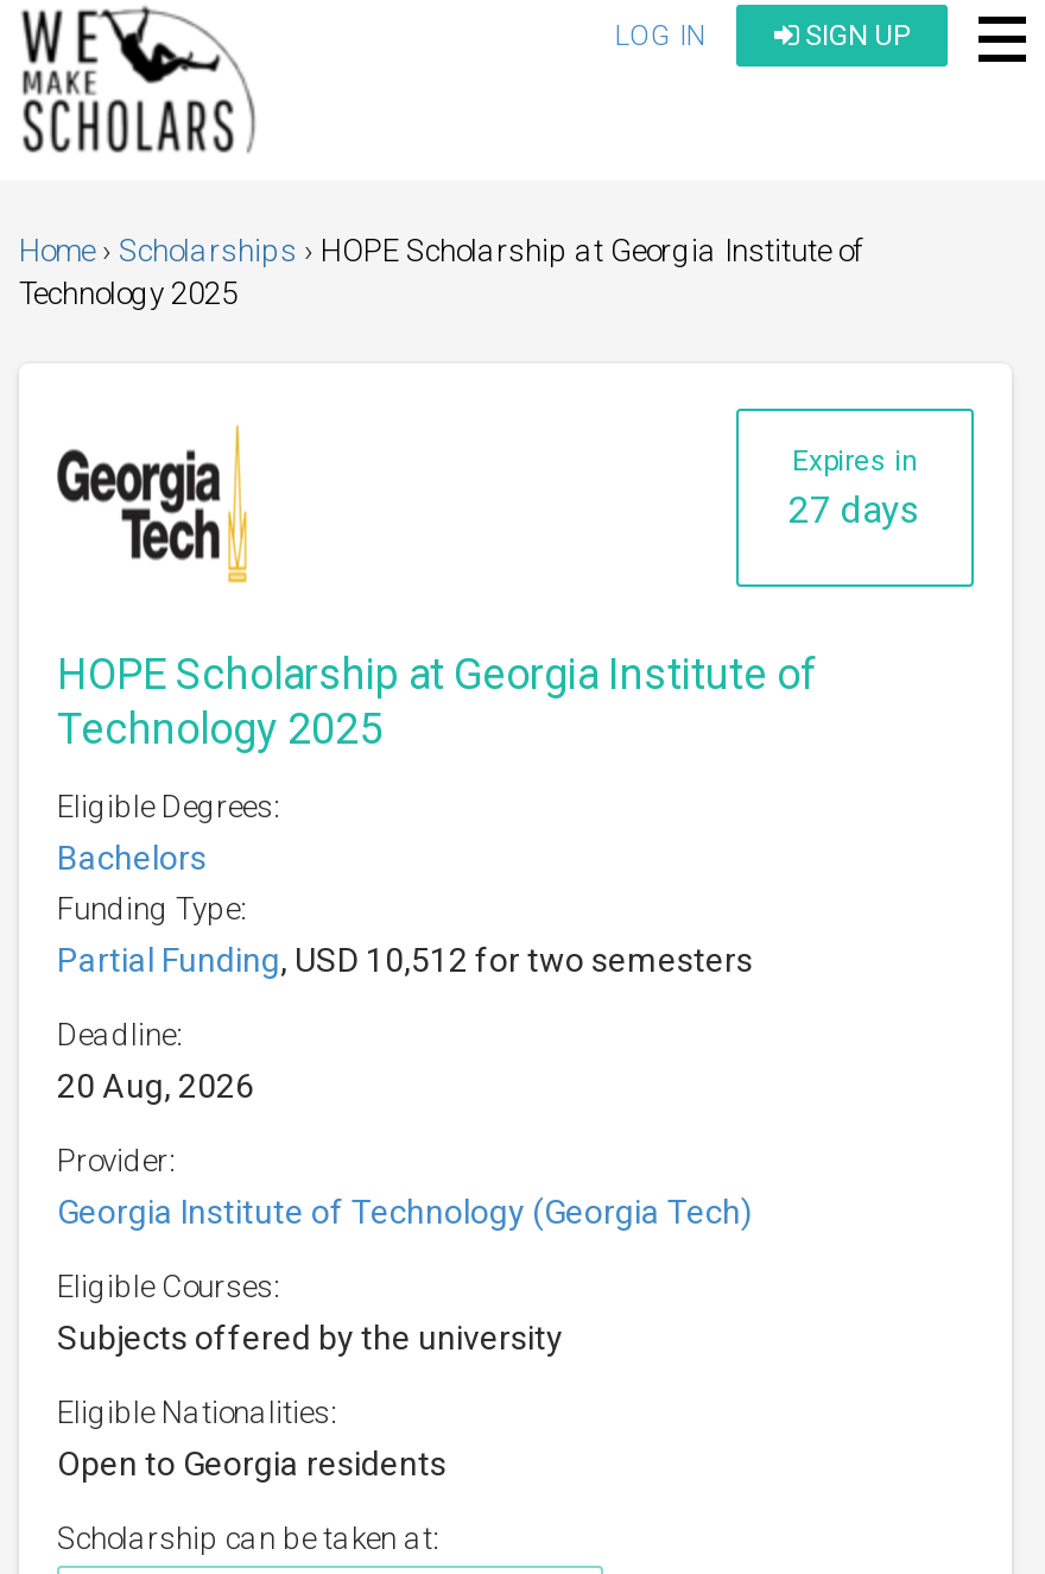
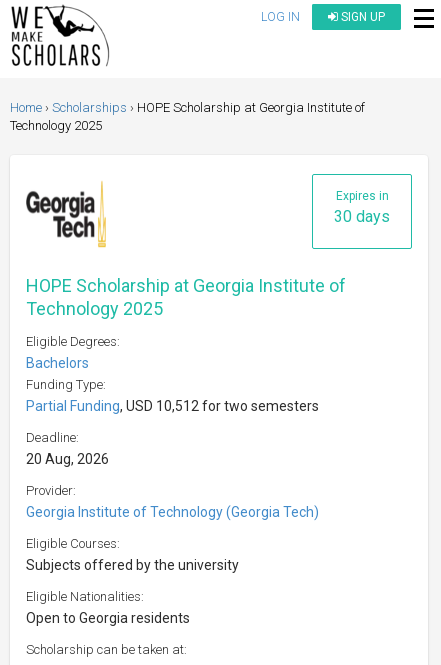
[788,487,921,532] 27 days -> [334,207,390,226] 30 days

